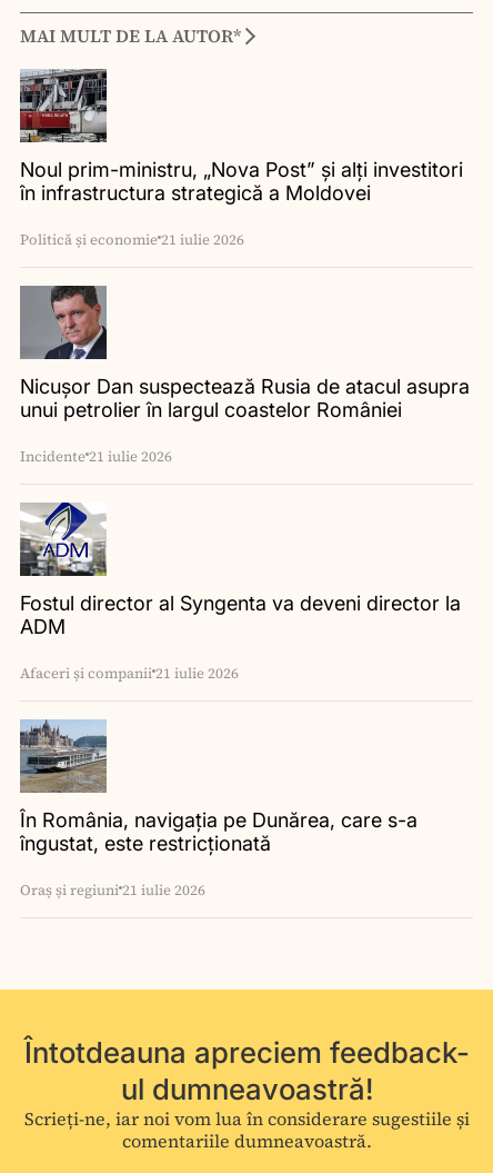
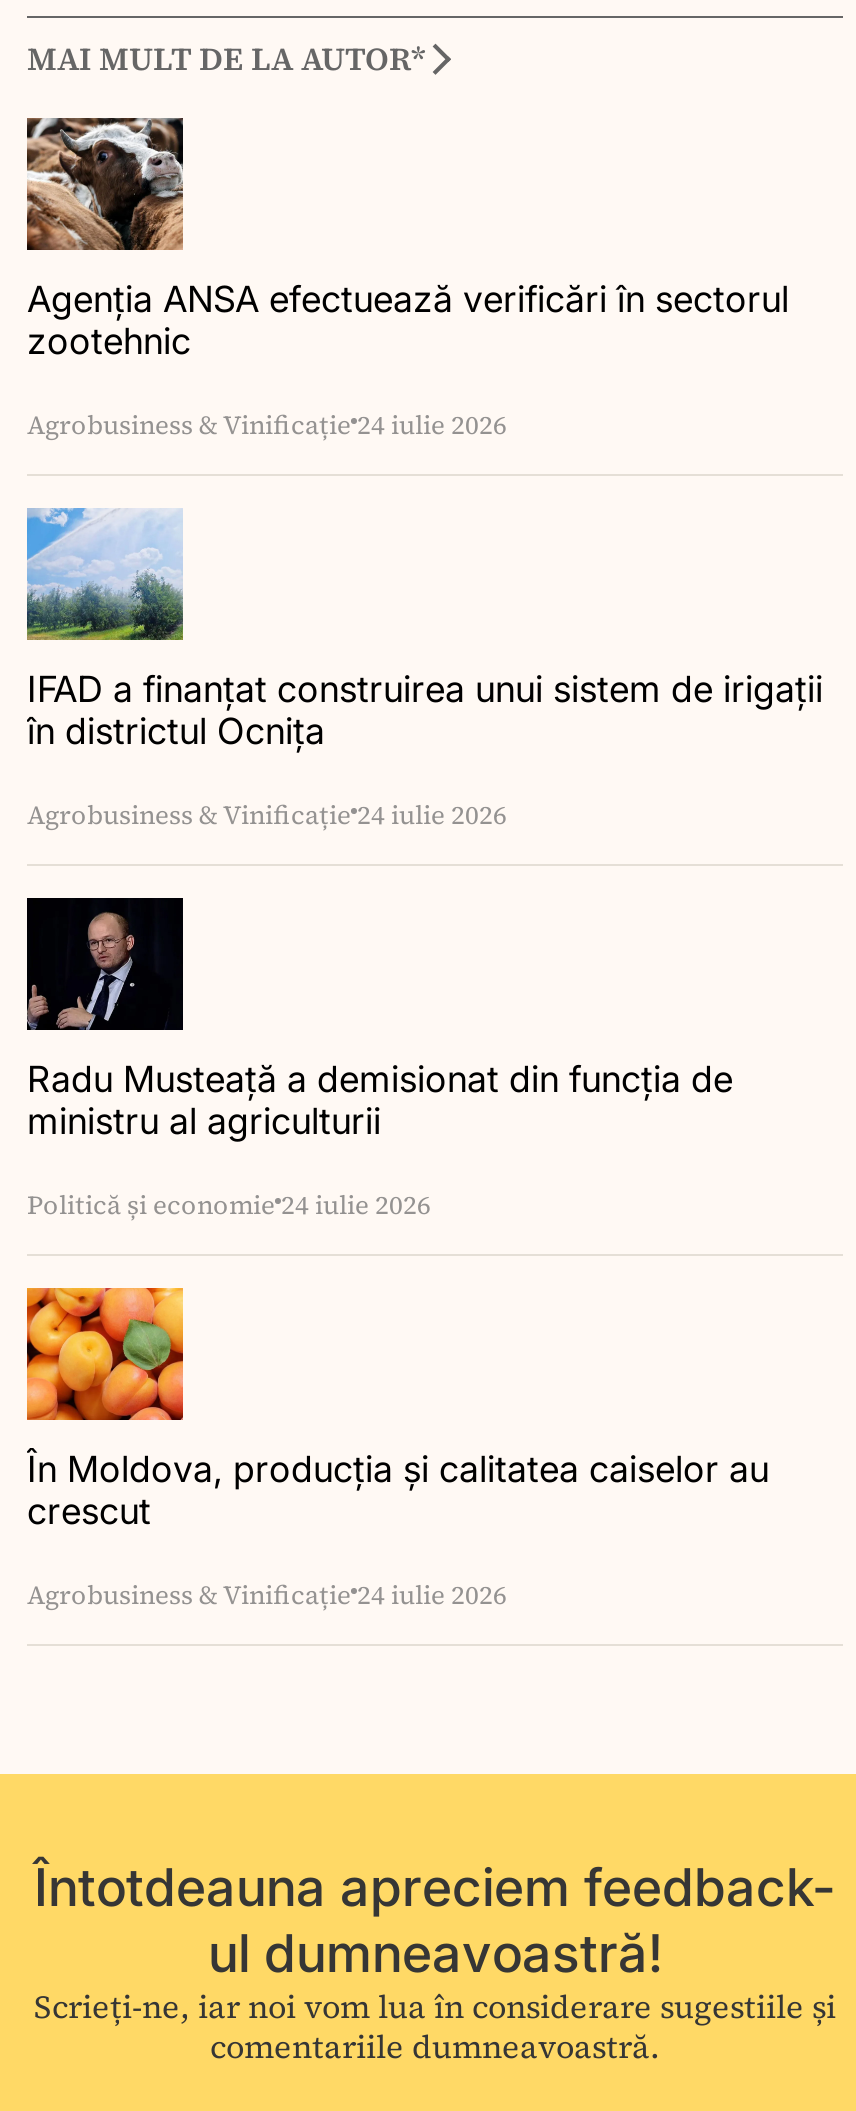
[19,69,463,205] [image] | Noul prim-ministru, „Nova Post” și alți investitori | în infrastructura strategică a Moldovei -> [25,116,789,362] [image] | Agenția ANSA efectuează verificări în sectorul | zootehnic
[20,230,244,249] Politică și economie 21 iulie 2026 -> [27,408,507,442] Agrobusiness & Vinificație 24 iulie 2026
[19,285,470,421] [image] | Nicușor Dan suspectează Rusia de atacul asupra | unui petrolier în largul coastelor României -> [27,508,823,752] [image] | IFAD a finanțat construirea unui sistem de irigații | în districtul Ocnița
[20,447,172,466] Incidente 21 iulie 2026 -> [27,798,507,832] Agrobusiness & Vinificație 24 iulie 2026
[19,501,461,638] [image] | Fostul director al Syngenta va deveni director la | ADM -> [25,896,733,1142] [image] | Radu Musteață a demisionat din funcția de | ministru al agriculturii
[20,664,239,683] Afaceri și companii 21 iulie 2026 -> [27,1188,431,1222] Politică și economie 24 iulie 2026
[19,718,417,855] [image] | În România, navigația pe Dunărea, care s-a | îngustat, este restricționată -> [25,1286,769,1532] [image] | În Moldova, producția și calitatea caiselor au | crescut
[20,881,205,899] Oraș și regiuni 21 iulie 2026 -> [27,1578,507,1612] Agrobusiness & Vinificație 24 iulie 2026

